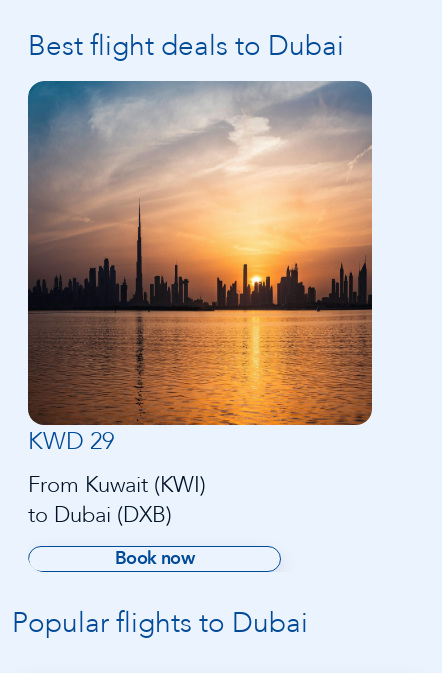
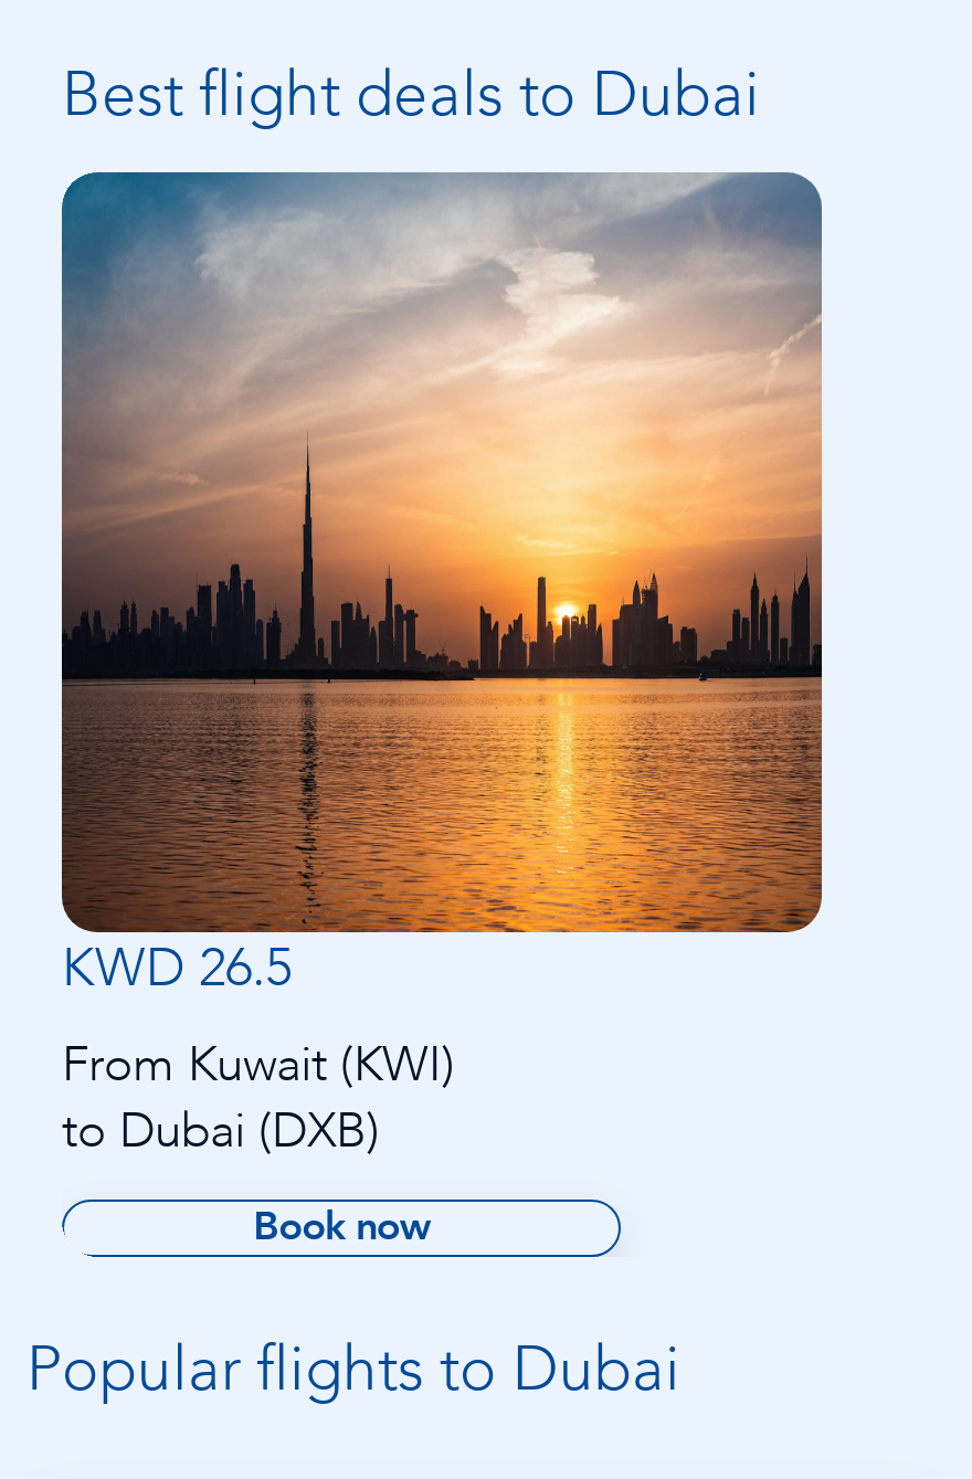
[28,424,114,457] KWD 29 -> [62,931,292,1004] KWD 26.5

